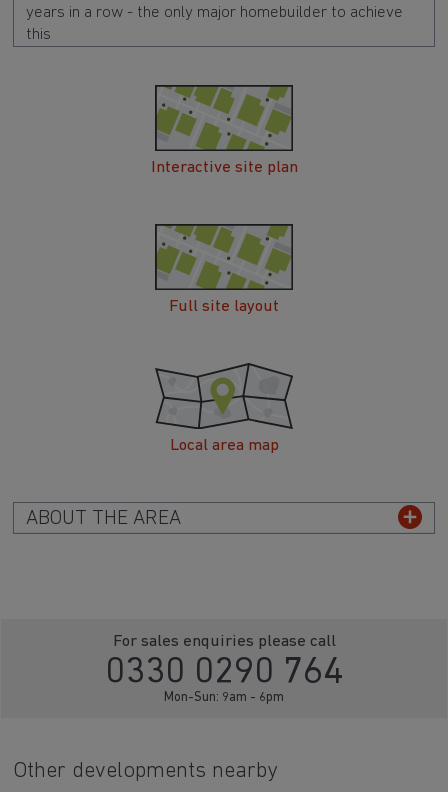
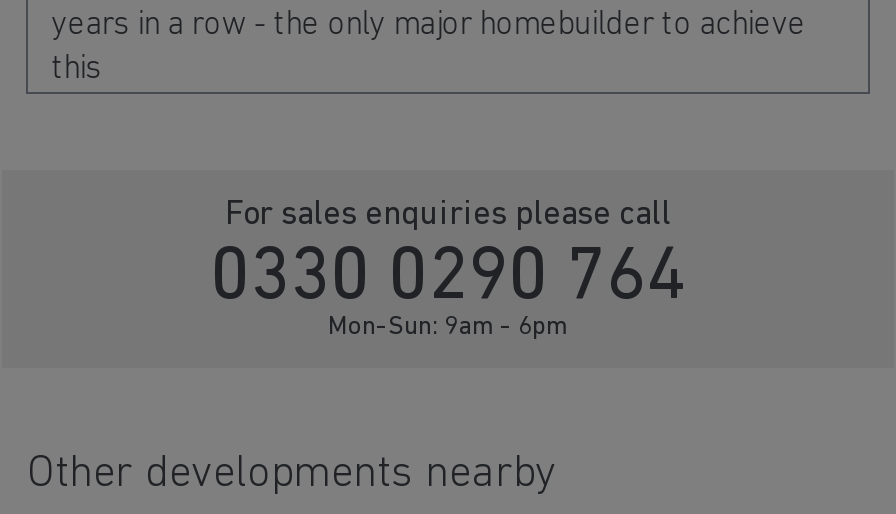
[150,84,297,176] [image] | Interactive site plan -> none
[154,223,294,315] [image] | Full site layout -> none
[154,362,294,454] [image] | Local area map -> none
[26,509,181,529] ABOUT THE AREA -> none

